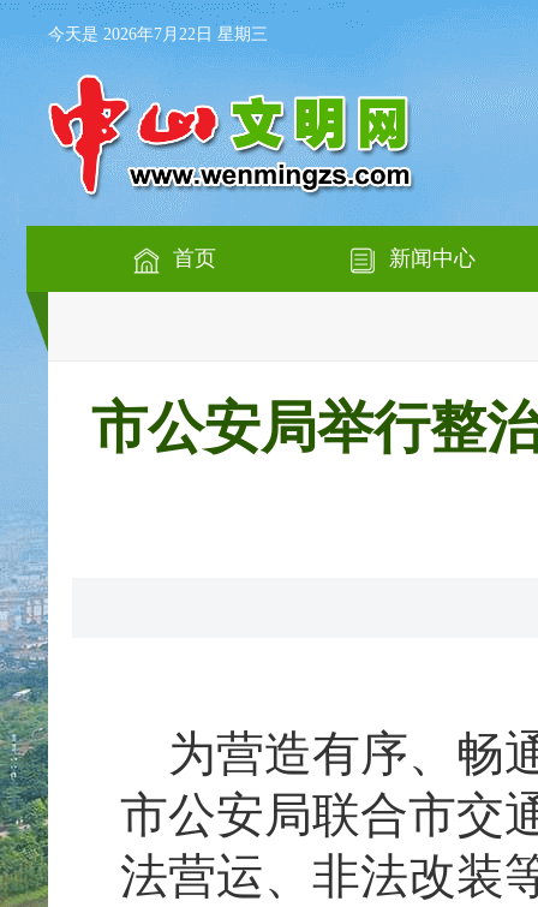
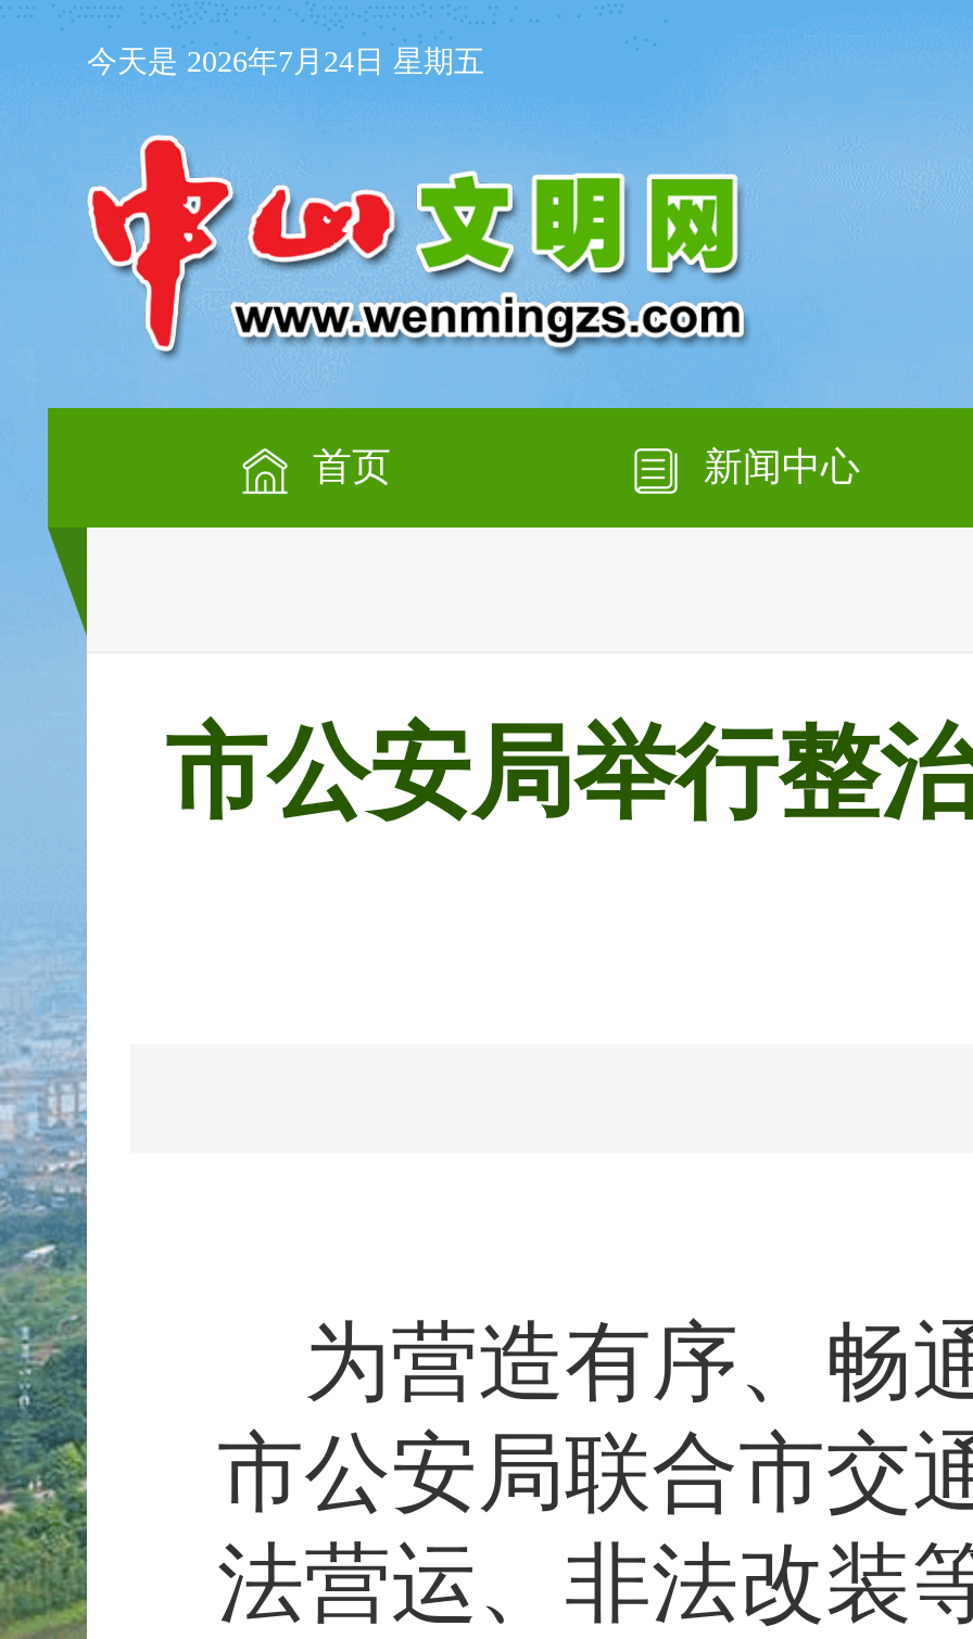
[48,25,268,43] 今天是 2026年7月22日 星期三 -> [87,46,484,78] 今天是 2026年7月24日 星期五

